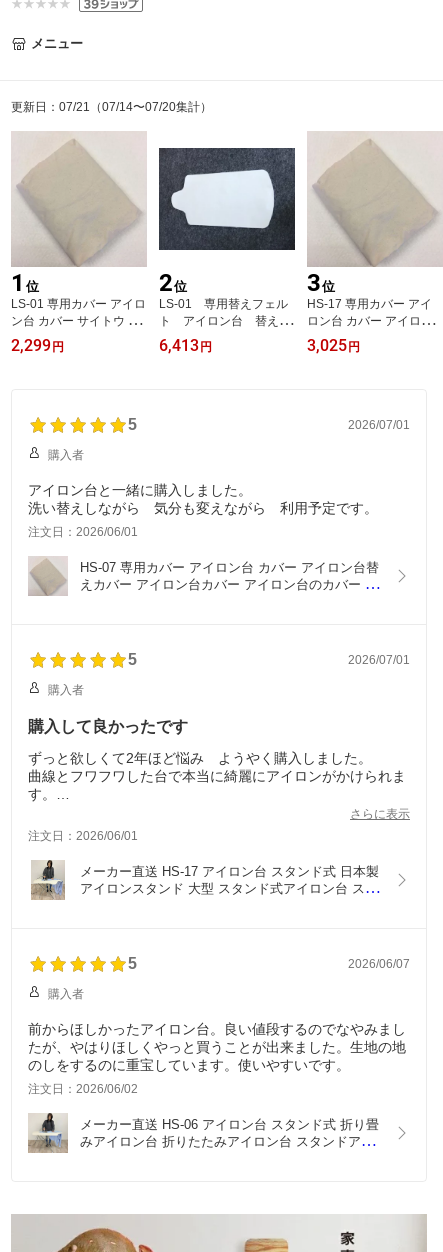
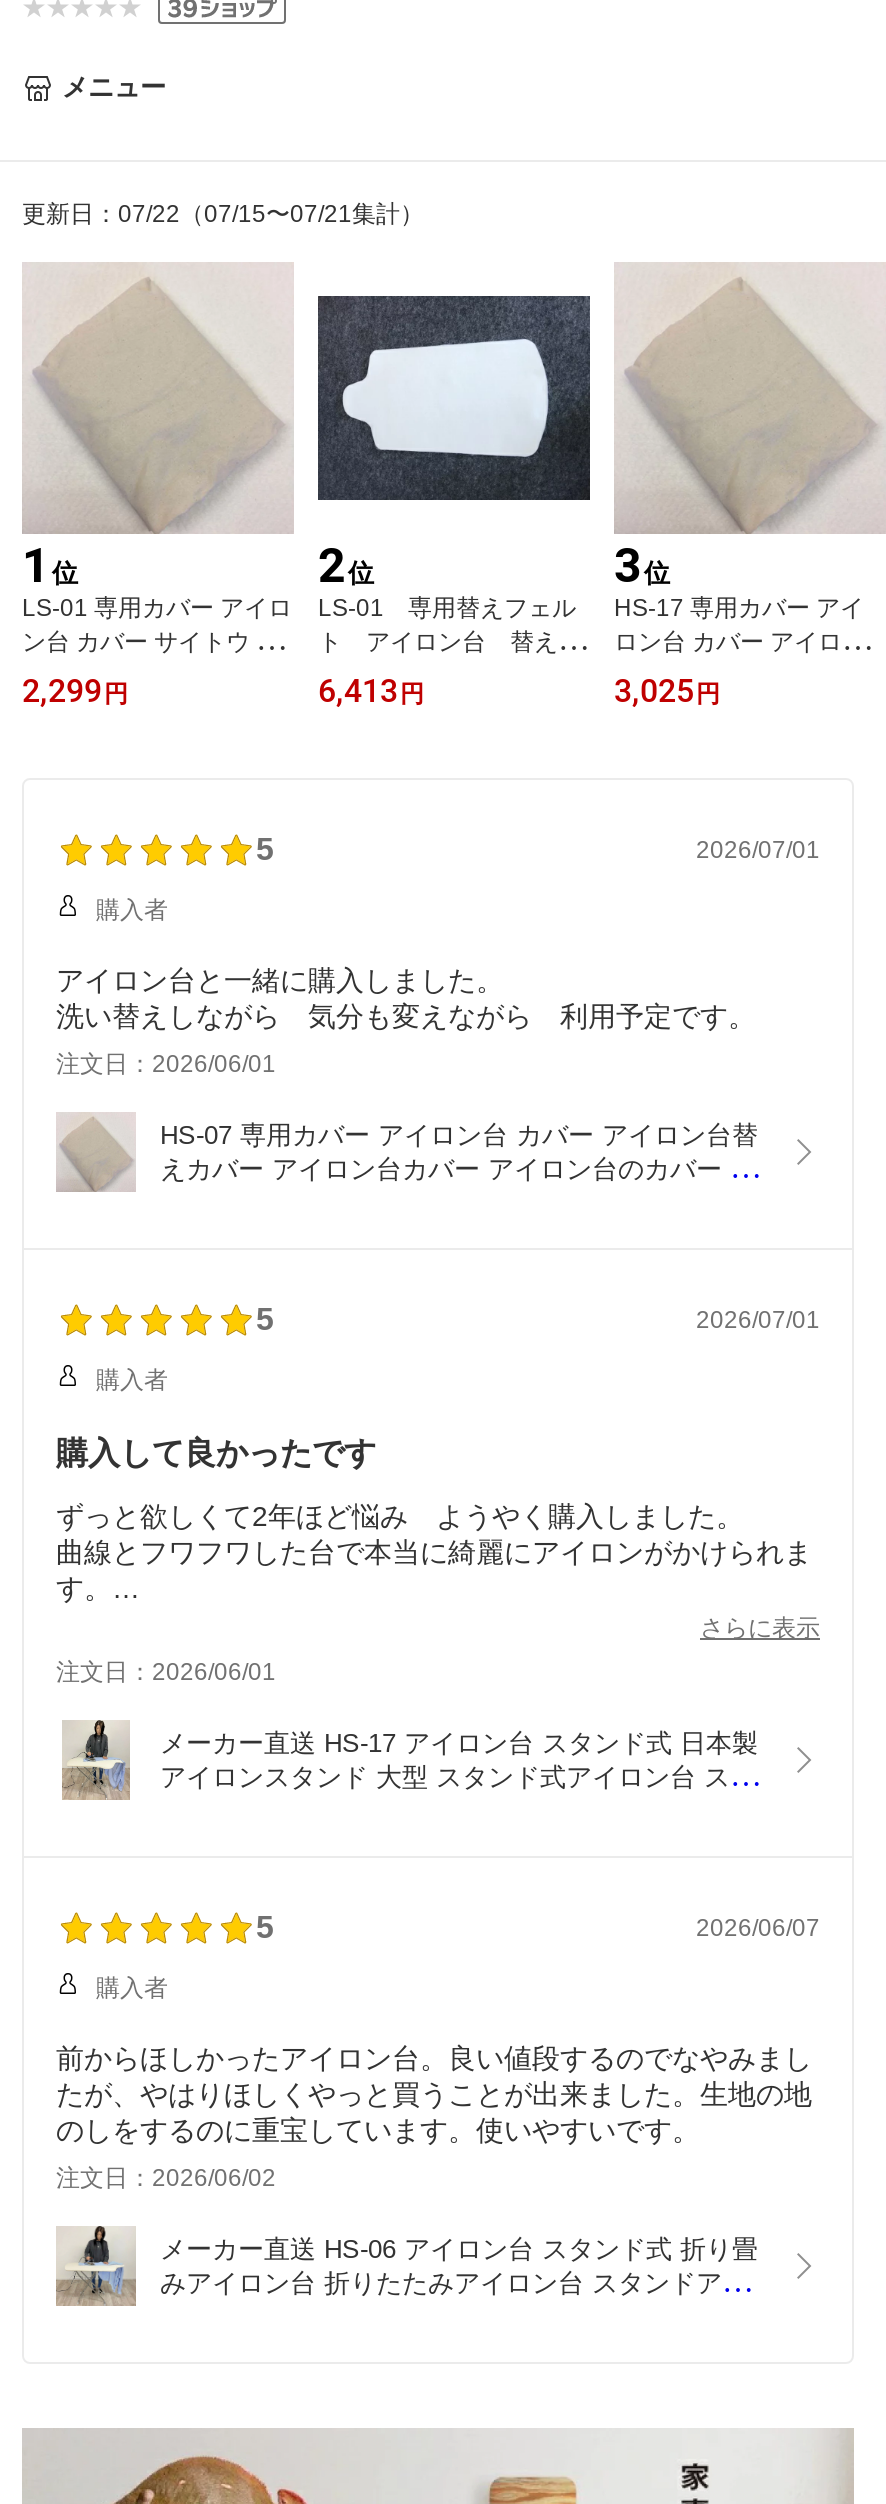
[11,100,212,114] 更新日：07/21（07/14〜07/20集計） -> [22,200,424,228] 更新日：07/22（07/15〜07/21集計）

